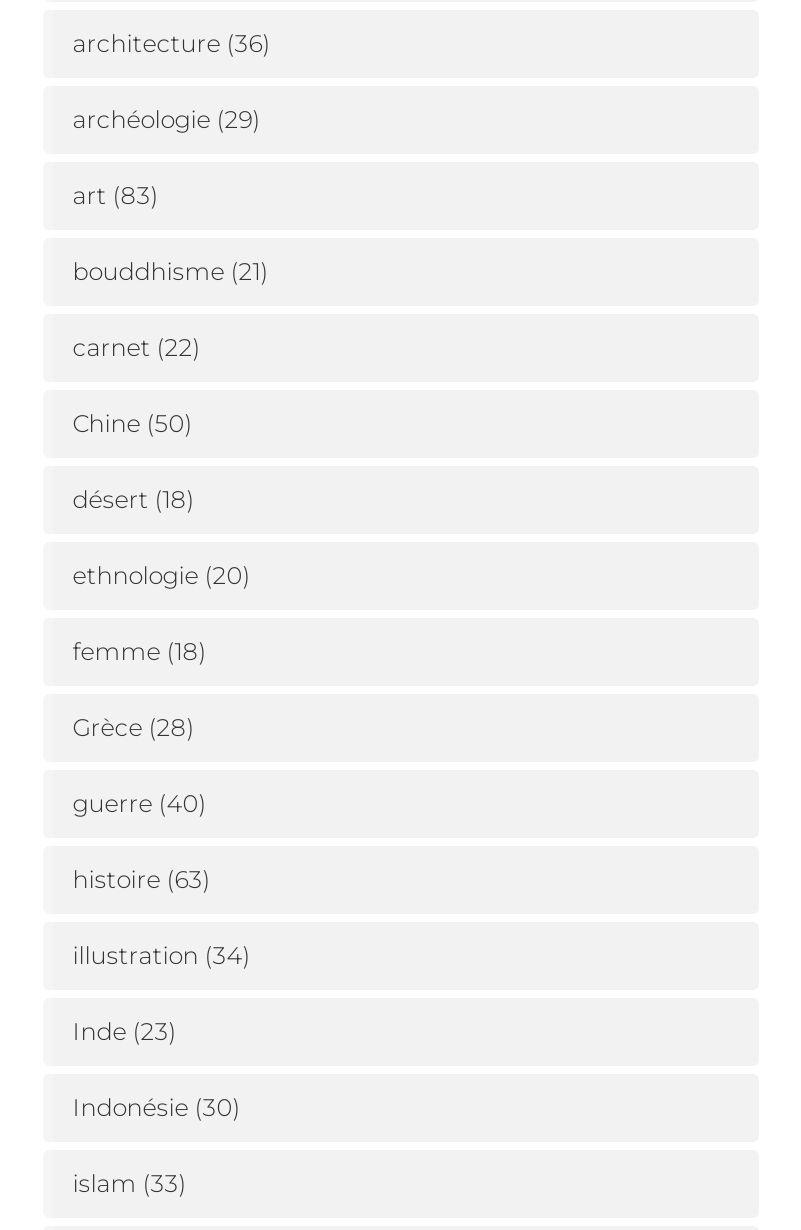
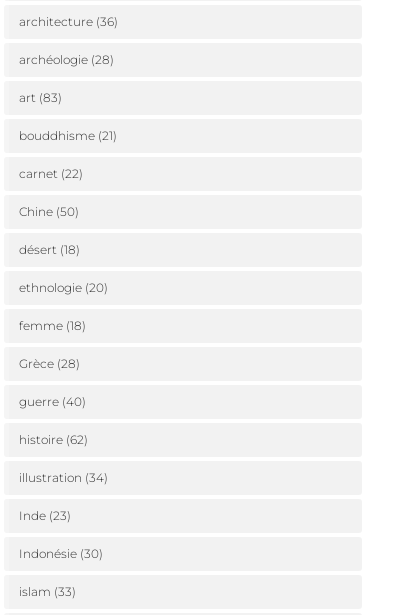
[73,103,261,133] archéologie (29) -> [19,52,114,67] archéologie (28)
[73,863,211,893] histoire (63) -> [19,432,88,447] histoire (62)

